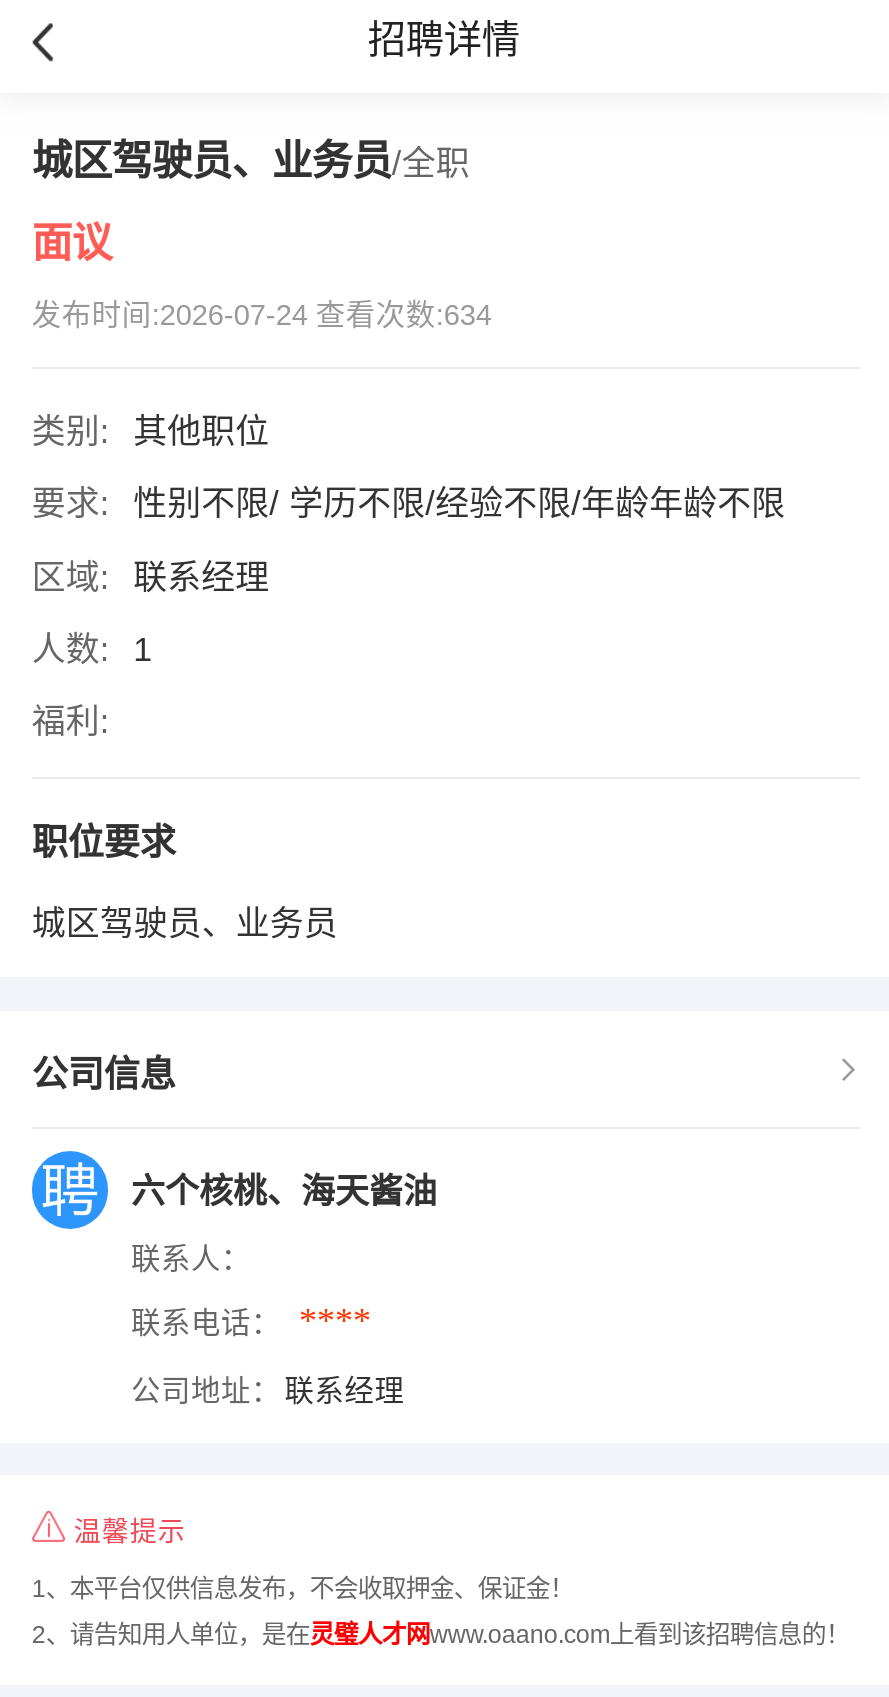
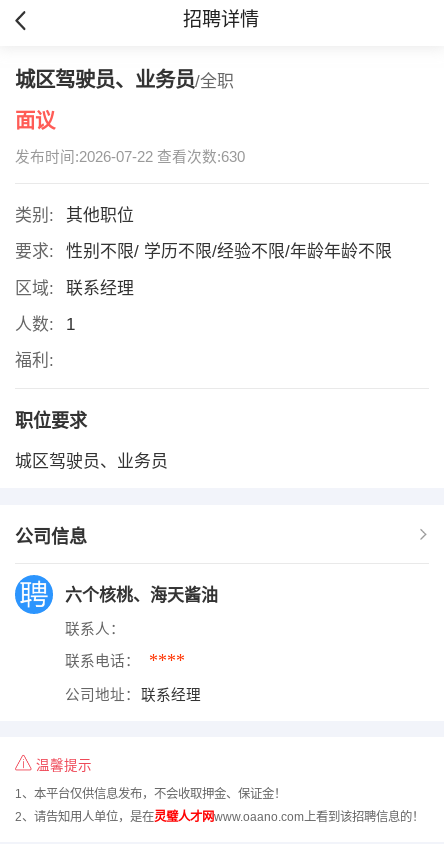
[32,299,492,331] 发布时间:2026-07-24 查看次数:634 -> [15,149,245,165] 发布时间:2026-07-22 查看次数:630

